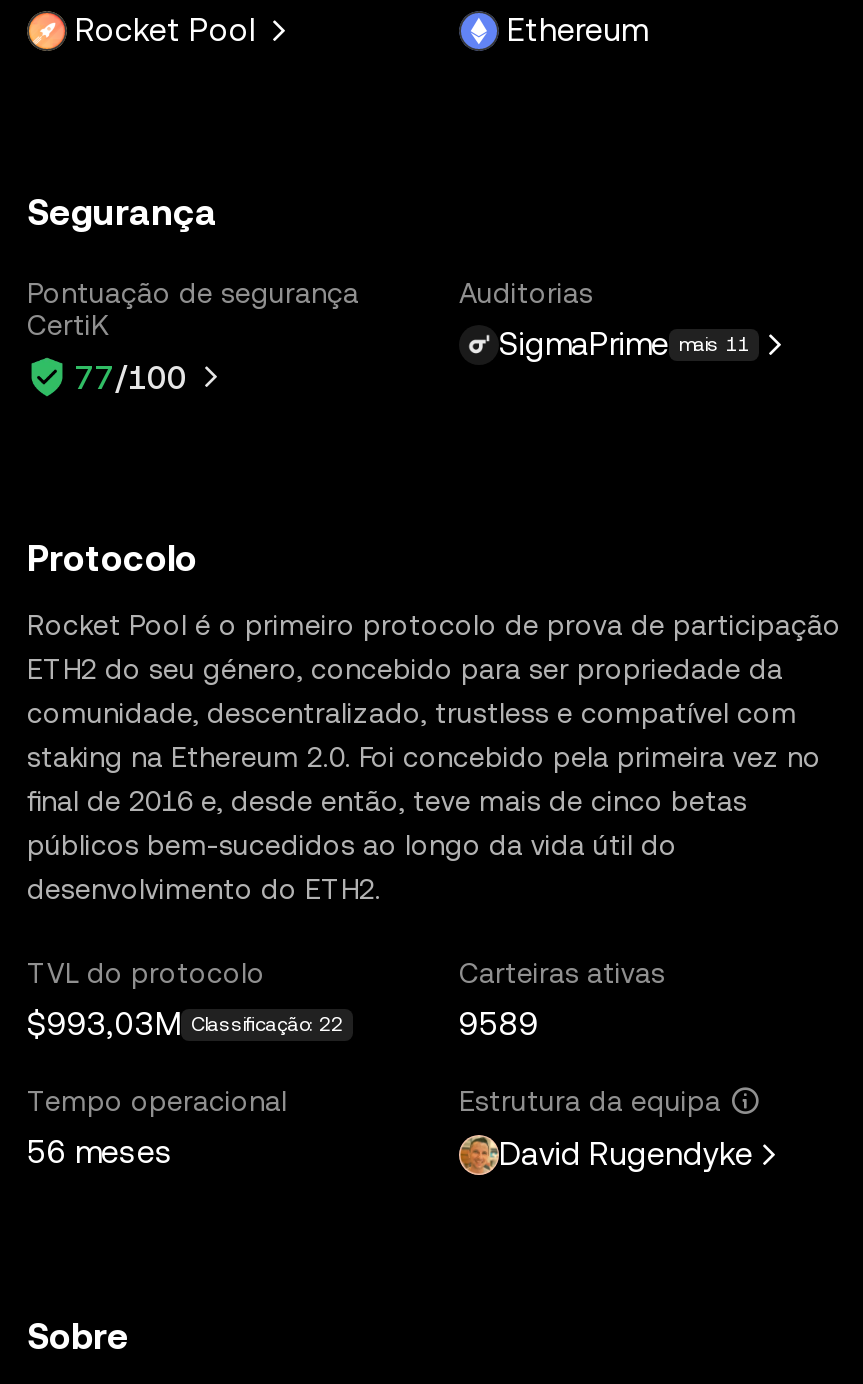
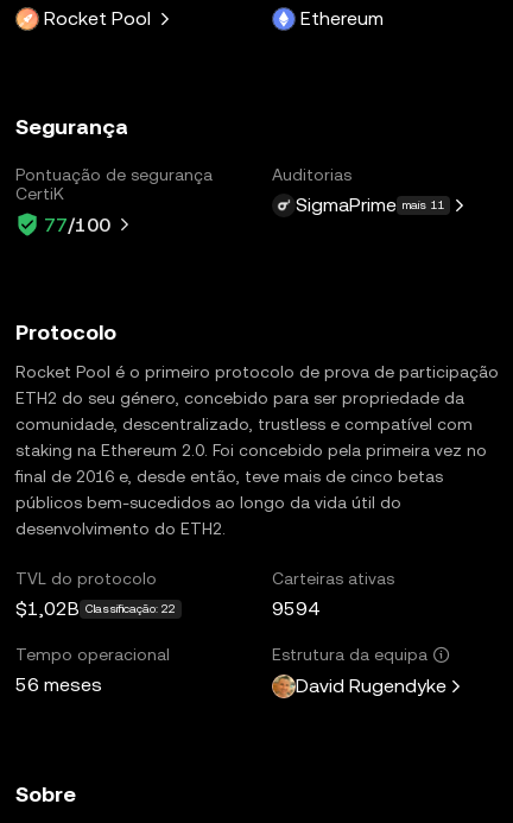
[27,1004,343,1042] $993,03M Classificação: 22 -> [15,597,176,619] $1,02B Classificação: 22
[459,1004,539,1042] 9589 -> [272,597,319,619] 9594

